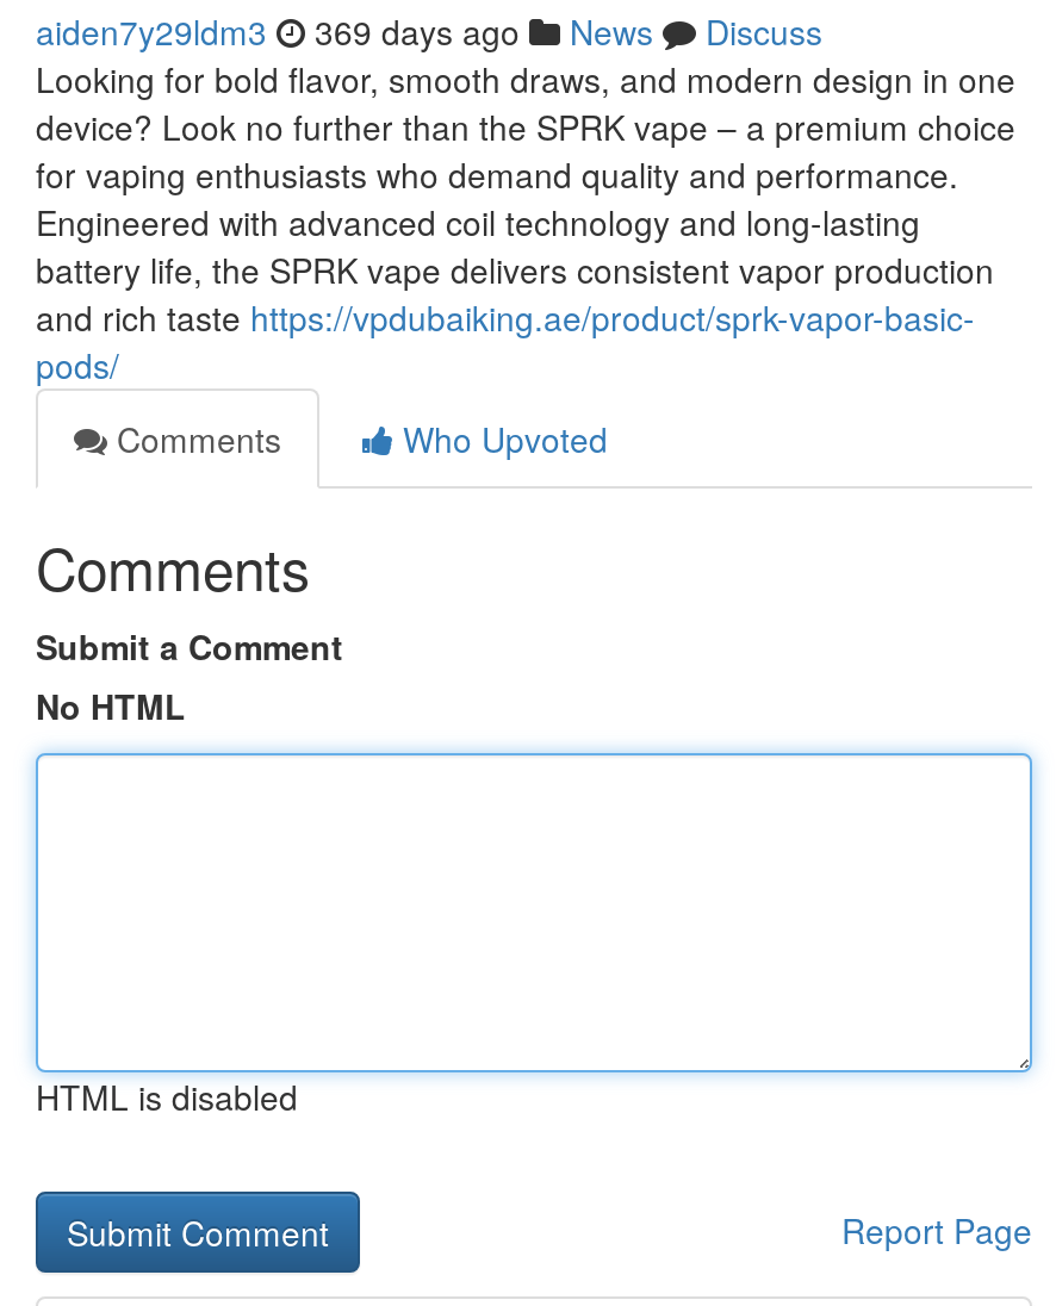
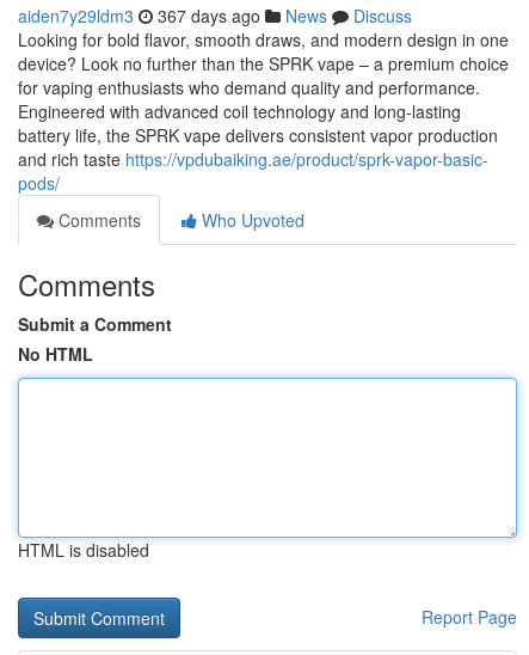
[36,7,822,55] aiden7y29ldm3 369 days ago News Discuss -> [18,4,412,27] aiden7y29ldm3 367 days ago News Discuss

